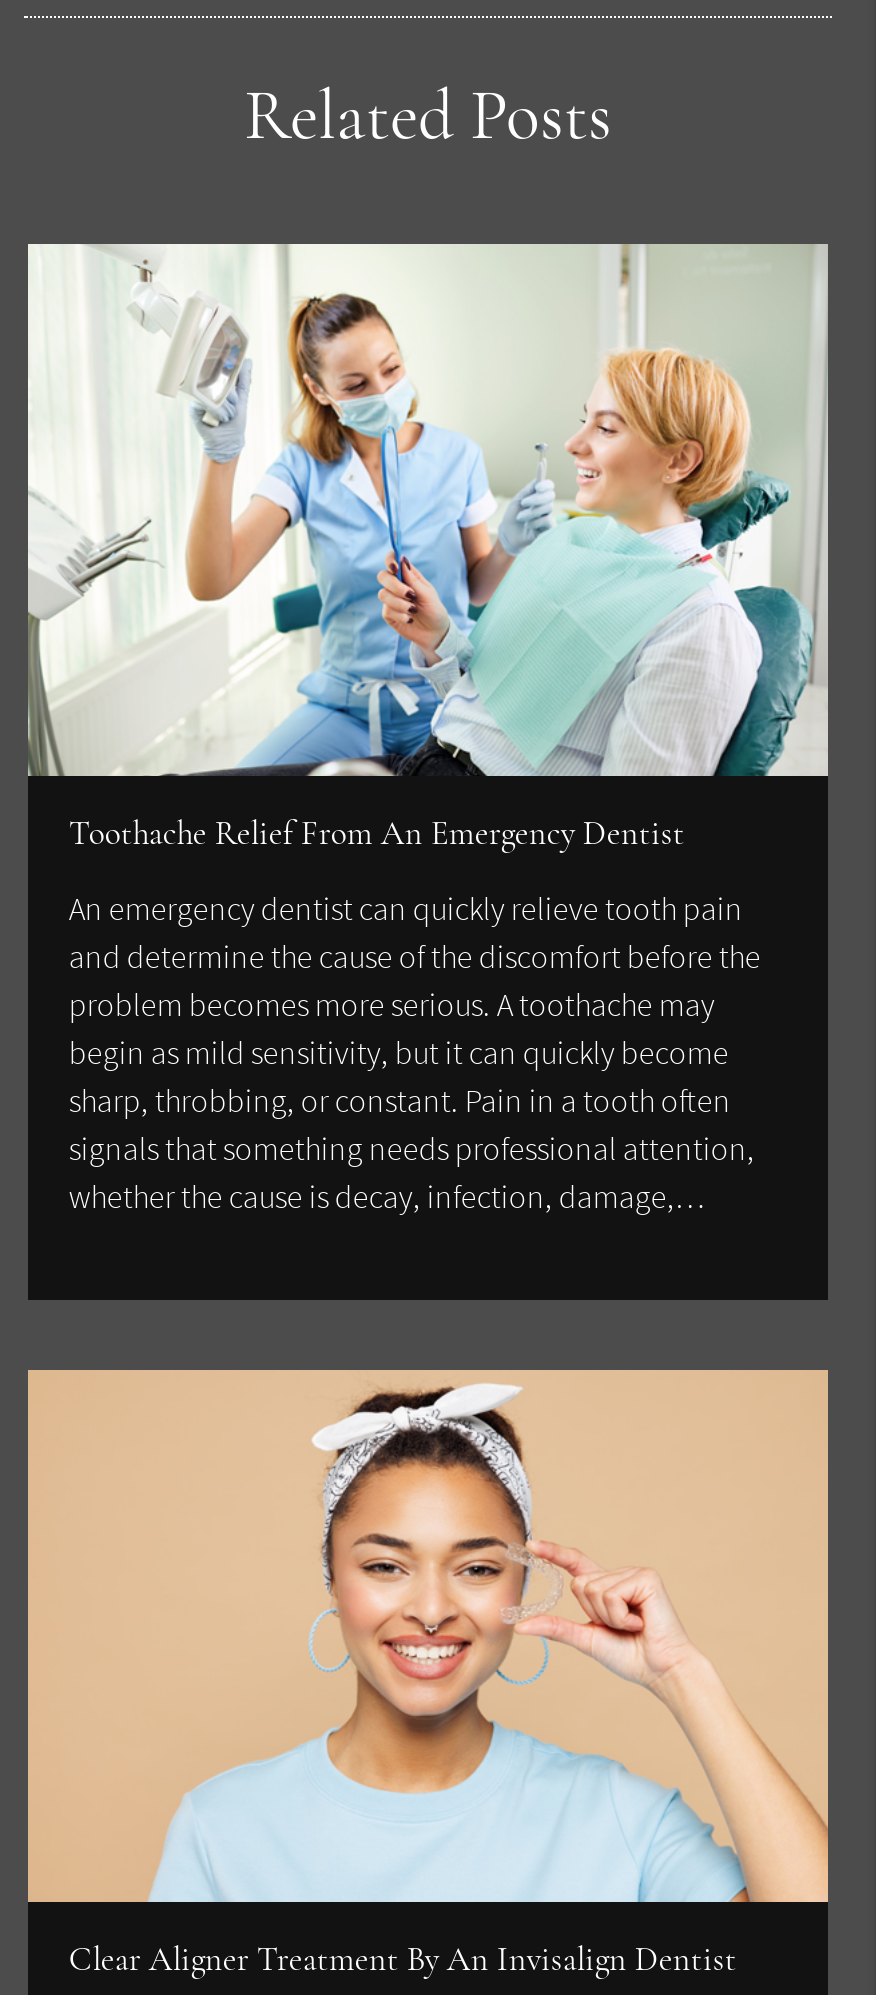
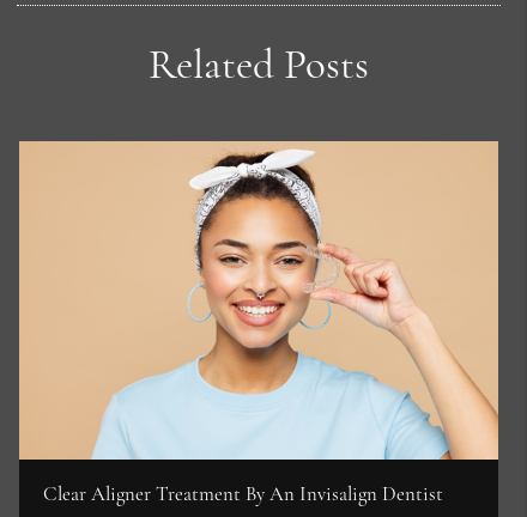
[26,242,830,1215] [image] | Toothache Relief From An Emergency Dentist | An emergency dentist can quickly relieve tooth pain | and determine the cause of the discomfort before the | problem becomes more serious. A toothache may | begin as mild sensitivity, but it can quickly become | sharp, throbbing, or constant. Pain in a tooth often | signals that something needs professional attention, | whether the cause is decay, infection, damage,… -> none

